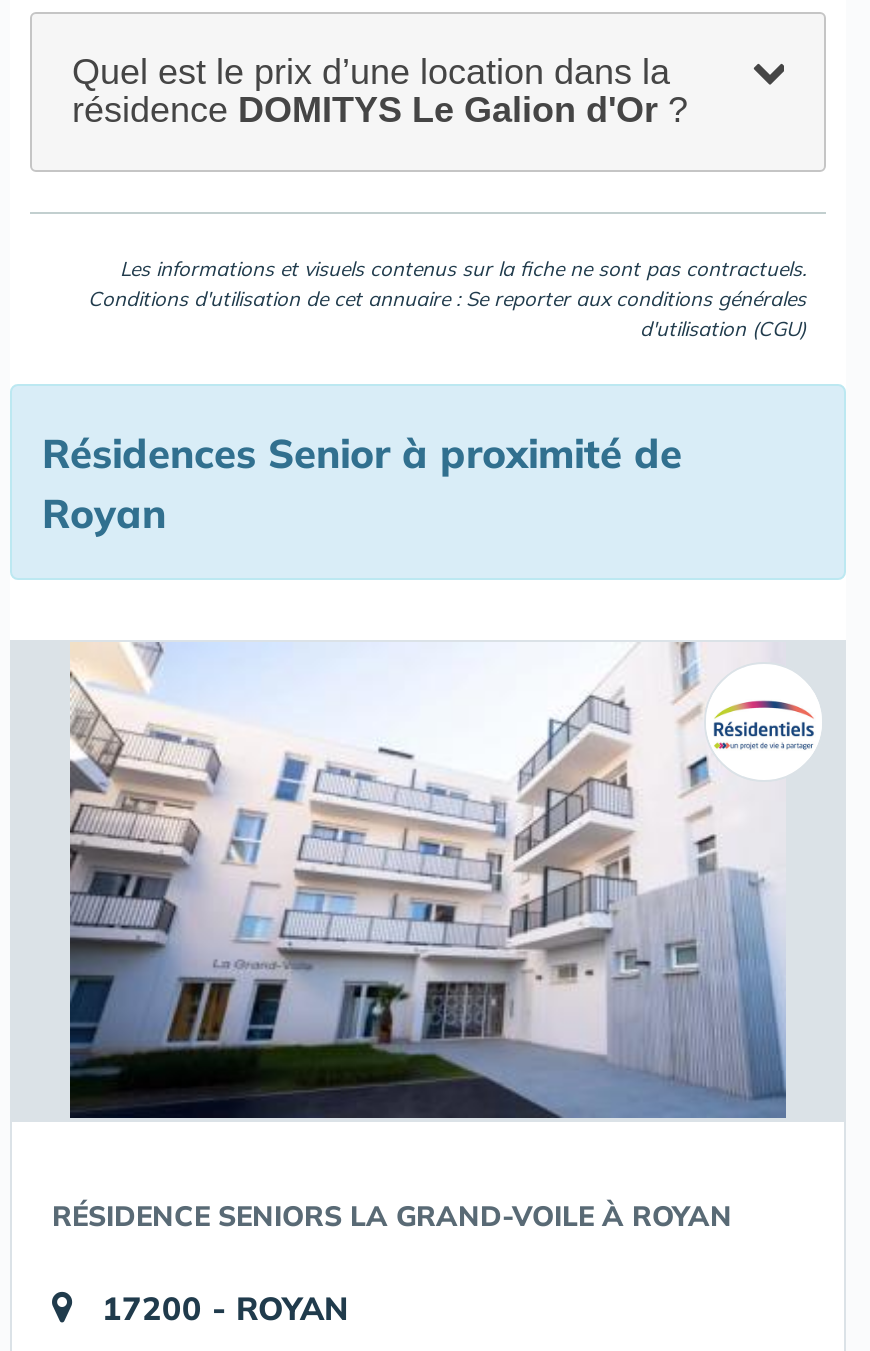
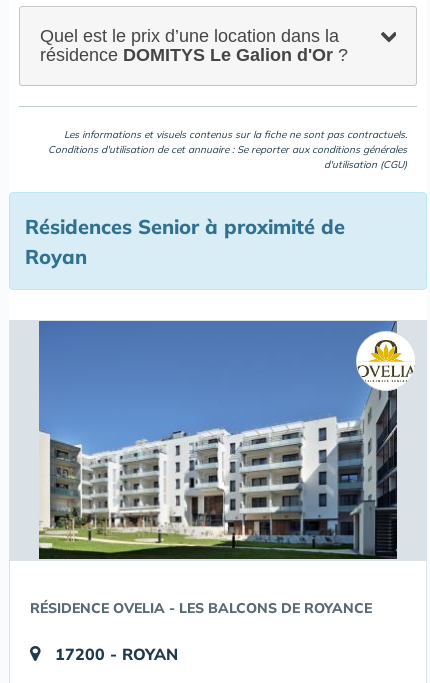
[52,642,818,1234] [image] | RÉSIDENCE SENIORS LA GRAND-VOILE À ROYAN -> [30,320,414,617] [image] | RÉSIDENCE OVELIA - LES BALCONS DE ROYANCE

